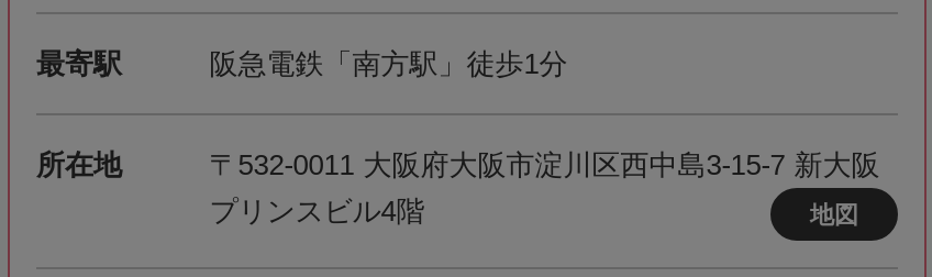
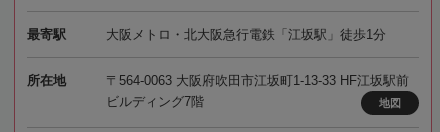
[209,47,568,80] 阪急電鉄「南方駅」徒歩1分 -> [106,27,386,42] 大阪メトロ・北大阪急行電鉄「江坂駅」徒歩1分
[209,149,880,228] 〒532-0011 大阪府大阪市淀川区西中島3-15-7 新大阪 | プリンスビル4階 -> [106,73,409,109] 〒564-0063 大阪府吹田市江坂町1-13-33 HF江坂駅前 | ビルディング7階

